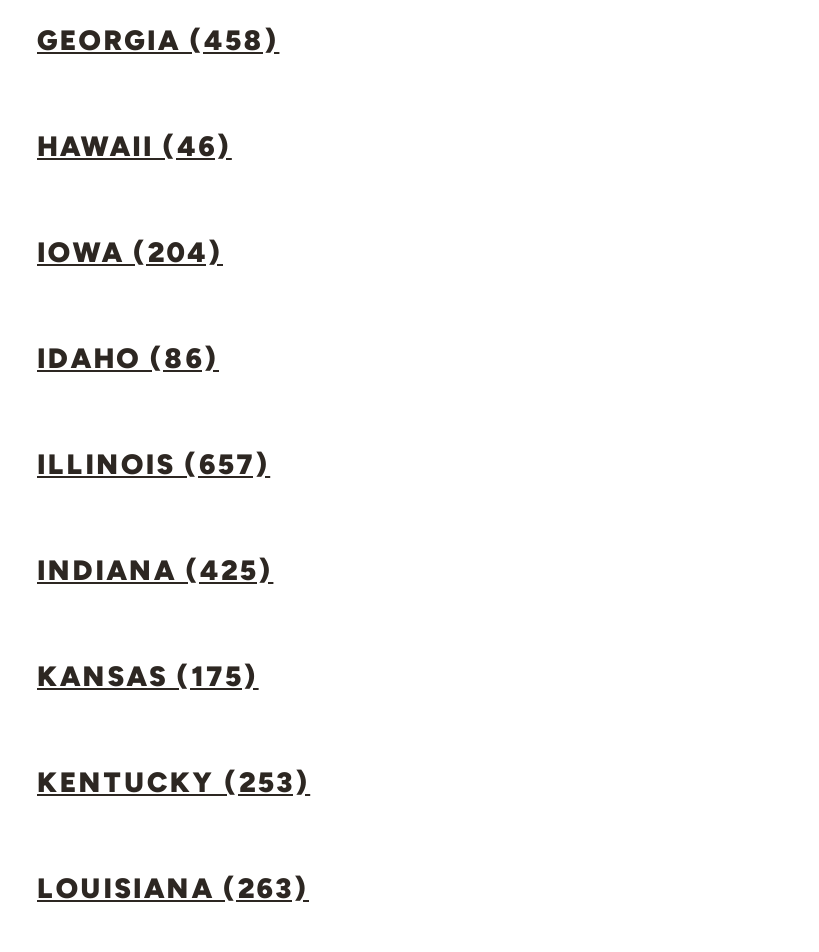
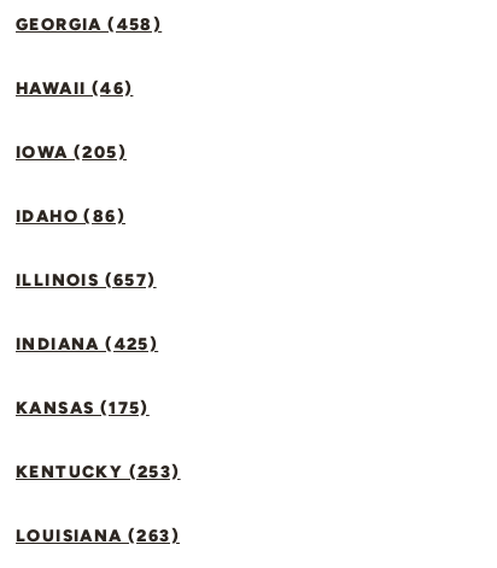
[37,236,223,270] IOWA (204) -> [16,142,127,163] IOWA (205)

